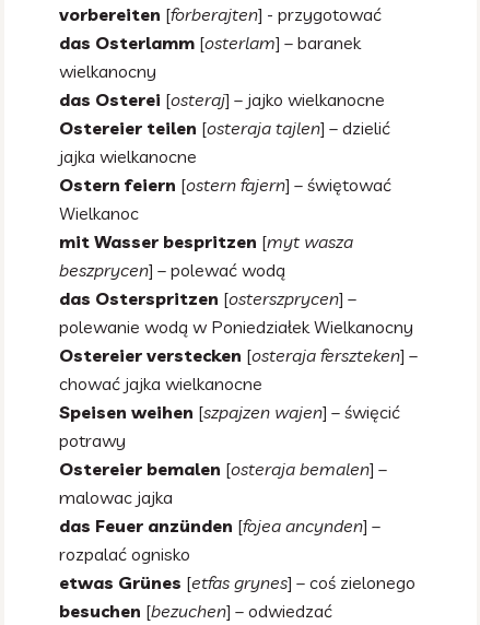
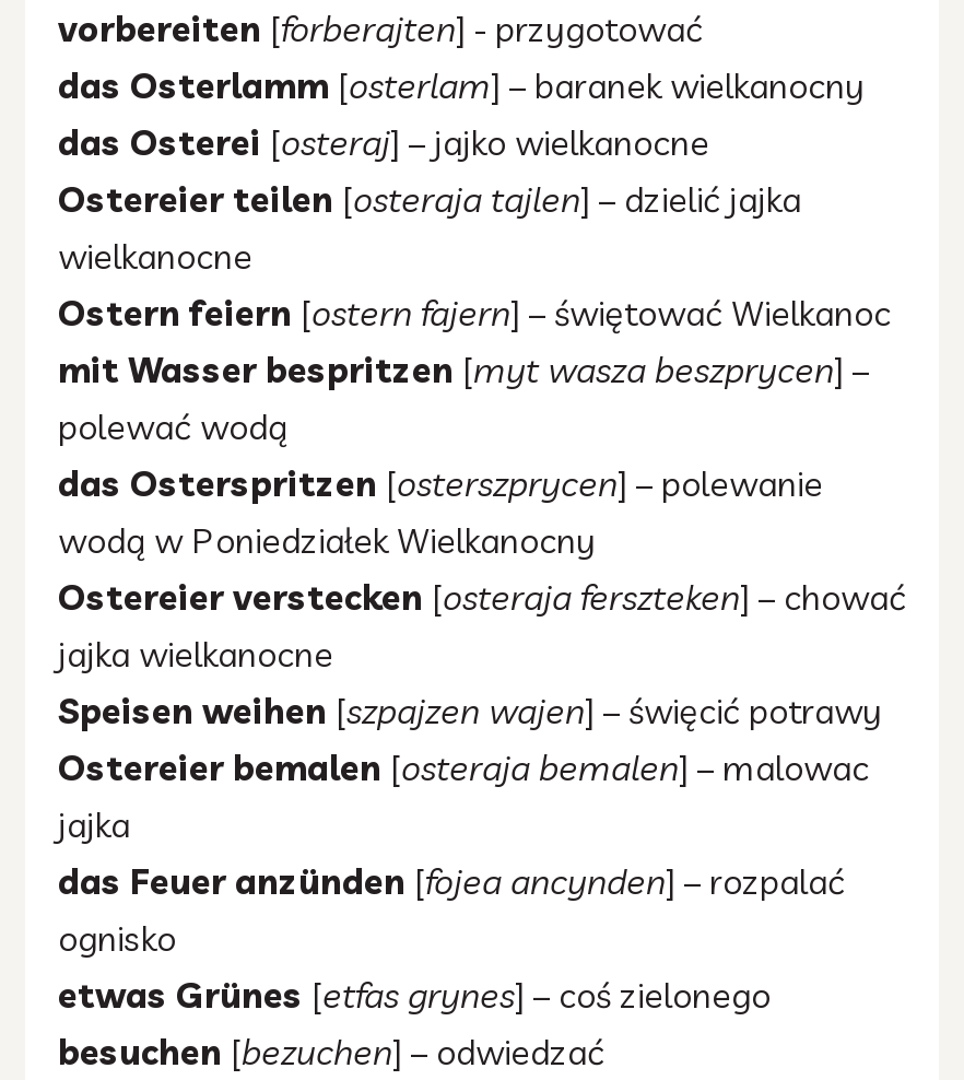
[59,117,390,139] Ostereier teilen [osteraja tajlen] – dzielić -> [58,177,906,619] Ostereier teilen [osteraja tajlen] – dzielić jajka | wielkanocne | Ostern feiern [ostern fajern] – świętować Wielkanoc | mit Wasser bespritzen [myt wasza beszprycen] – | polewać wodą | das Osterspritzen [osterszprycen] – polewanie | wodą w Poniedziałek Wielkanocny | Ostereier verstecken [osteraja ferszteken] – chować
moved [59,145,197,167] -> [58,632,333,676]: jajka wielkanocne
[59,174,418,565] Ostern feiern [ostern fajern] – świętować | Wielkanoc | mit Wasser bespritzen [myt wasza | beszprycen] – polewać wodą | das Osterspritzen [osterszprycen] – | polewanie wodą w Poniedziałek Wielkanocny | Ostereier verstecken [osteraja ferszteken] – | chować jajka wielkanocne | Speisen weihen [szpajzen wajen] – święcić | potrawy | Ostereier bemalen [osteraja bemalen] – | malowac jajka | das Feuer anzünden [fojea ancynden] – | rozpalać ognisko -> [58,689,882,960] Speisen weihen [szpajzen wajen] – święcić potrawy | Ostereier bemalen [osteraja bemalen] – malowac | jajka | das Feuer anzünden [fojea ancynden] – rozpalać | ognisko

